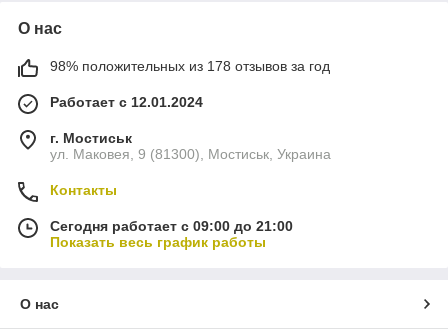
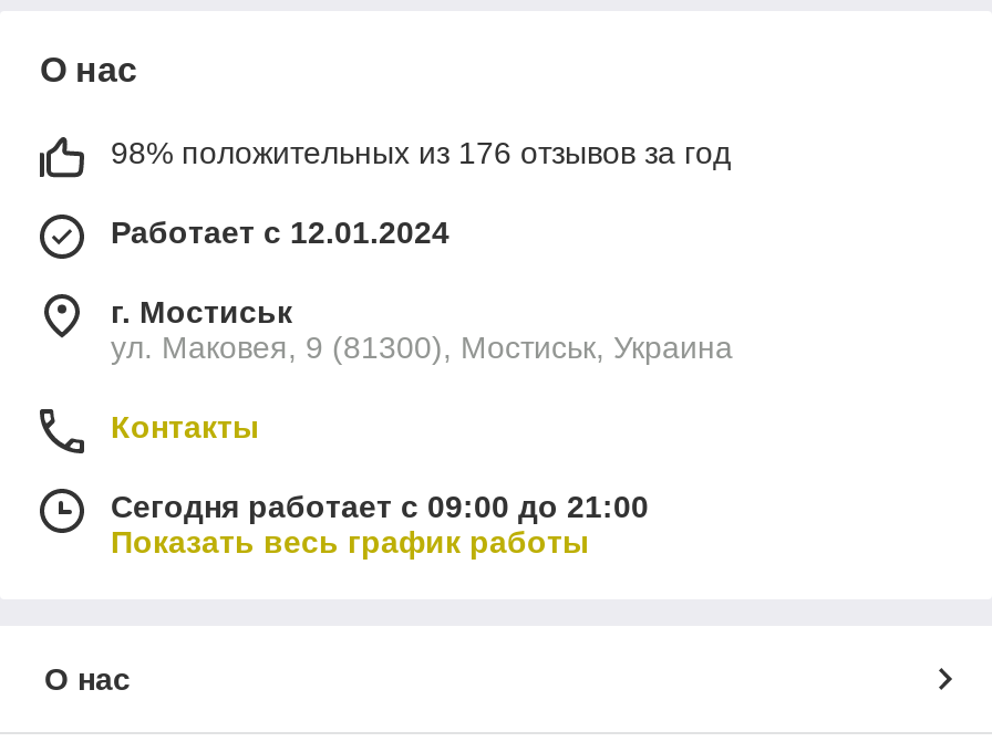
[50,58,330,74] 98% положительных из 178 отзывов за год -> [111,134,731,170] 98% положительных из 176 отзывов за год

